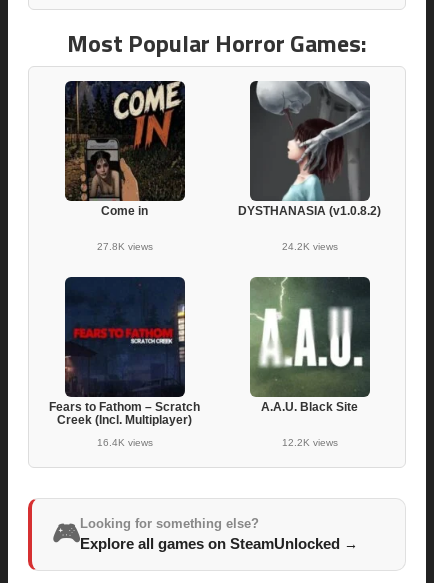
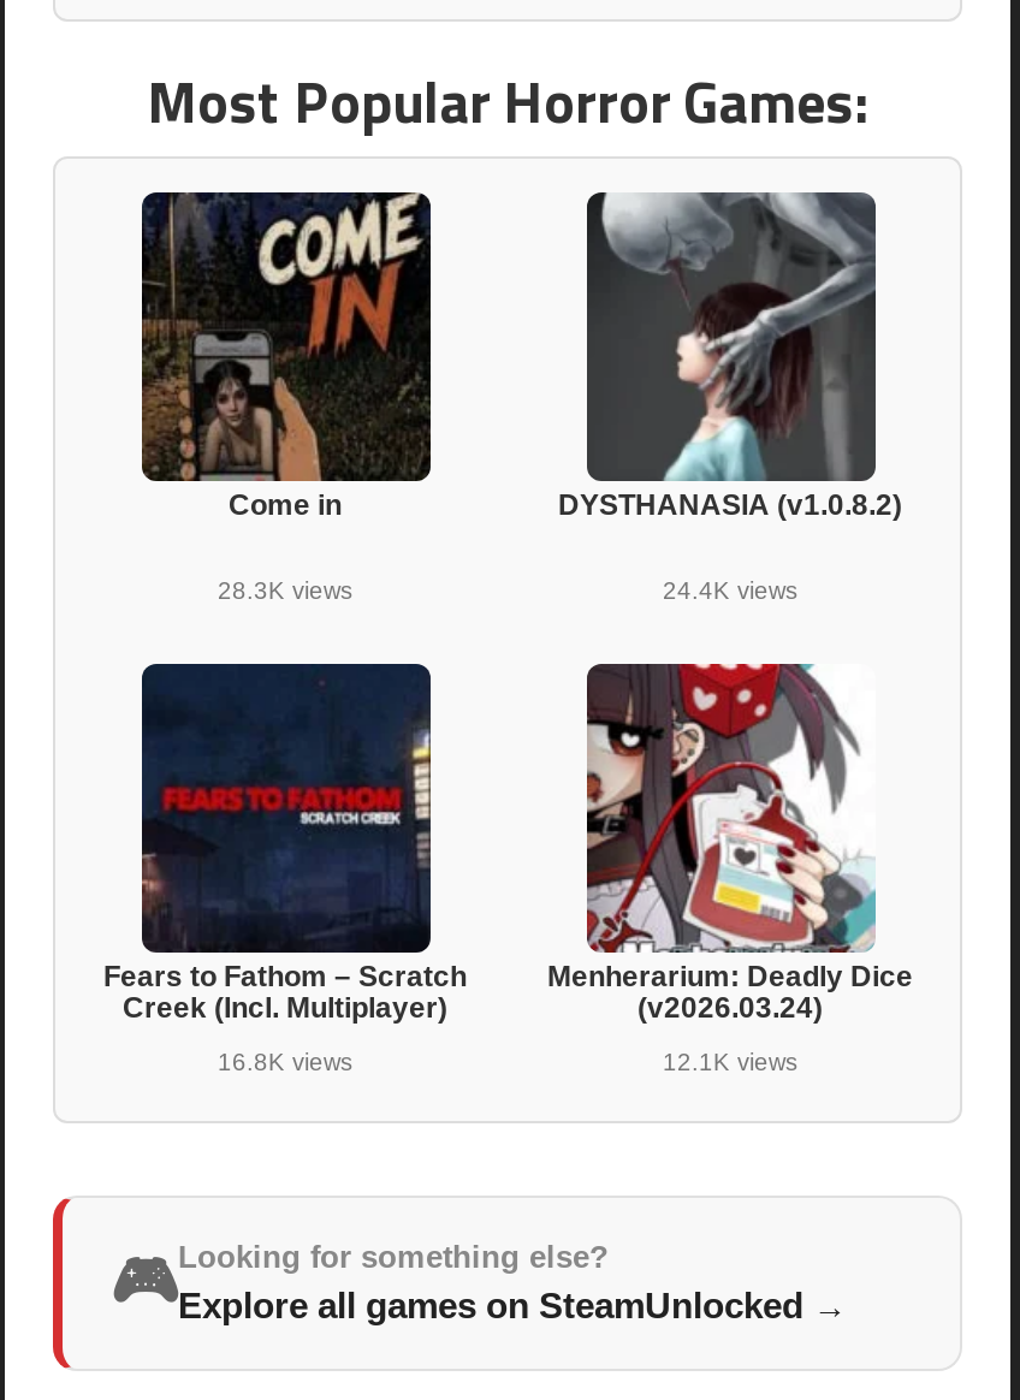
[96,241,152,252] 27.8K views -> [218,578,352,605] 28.3K views
[281,241,337,252] 24.2K views -> [663,578,797,605] 24.4K views
[249,276,371,414] [image] | A.A.U. Black Site -> [547,662,913,1026] [image] | Menherarium: Deadly Dice | (v2026.03.24)
[96,437,152,448] 16.4K views -> [218,1050,352,1076] 16.8K views
[281,437,337,448] 12.2K views -> [663,1050,797,1076] 12.1K views

